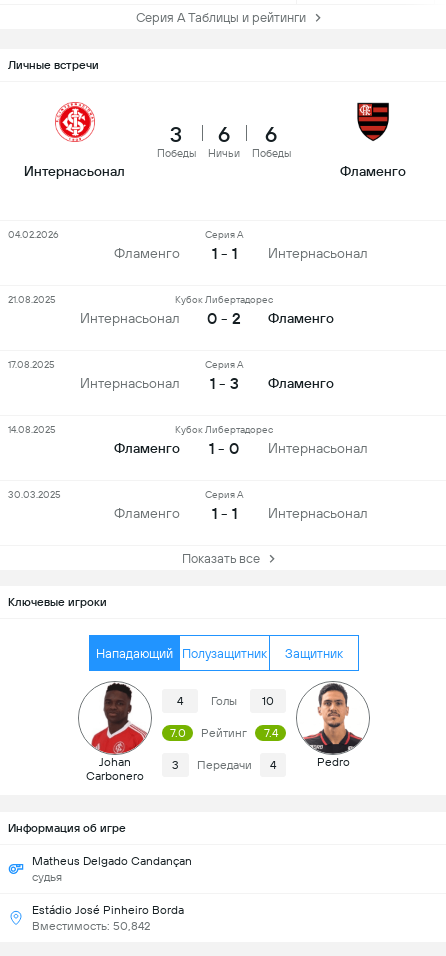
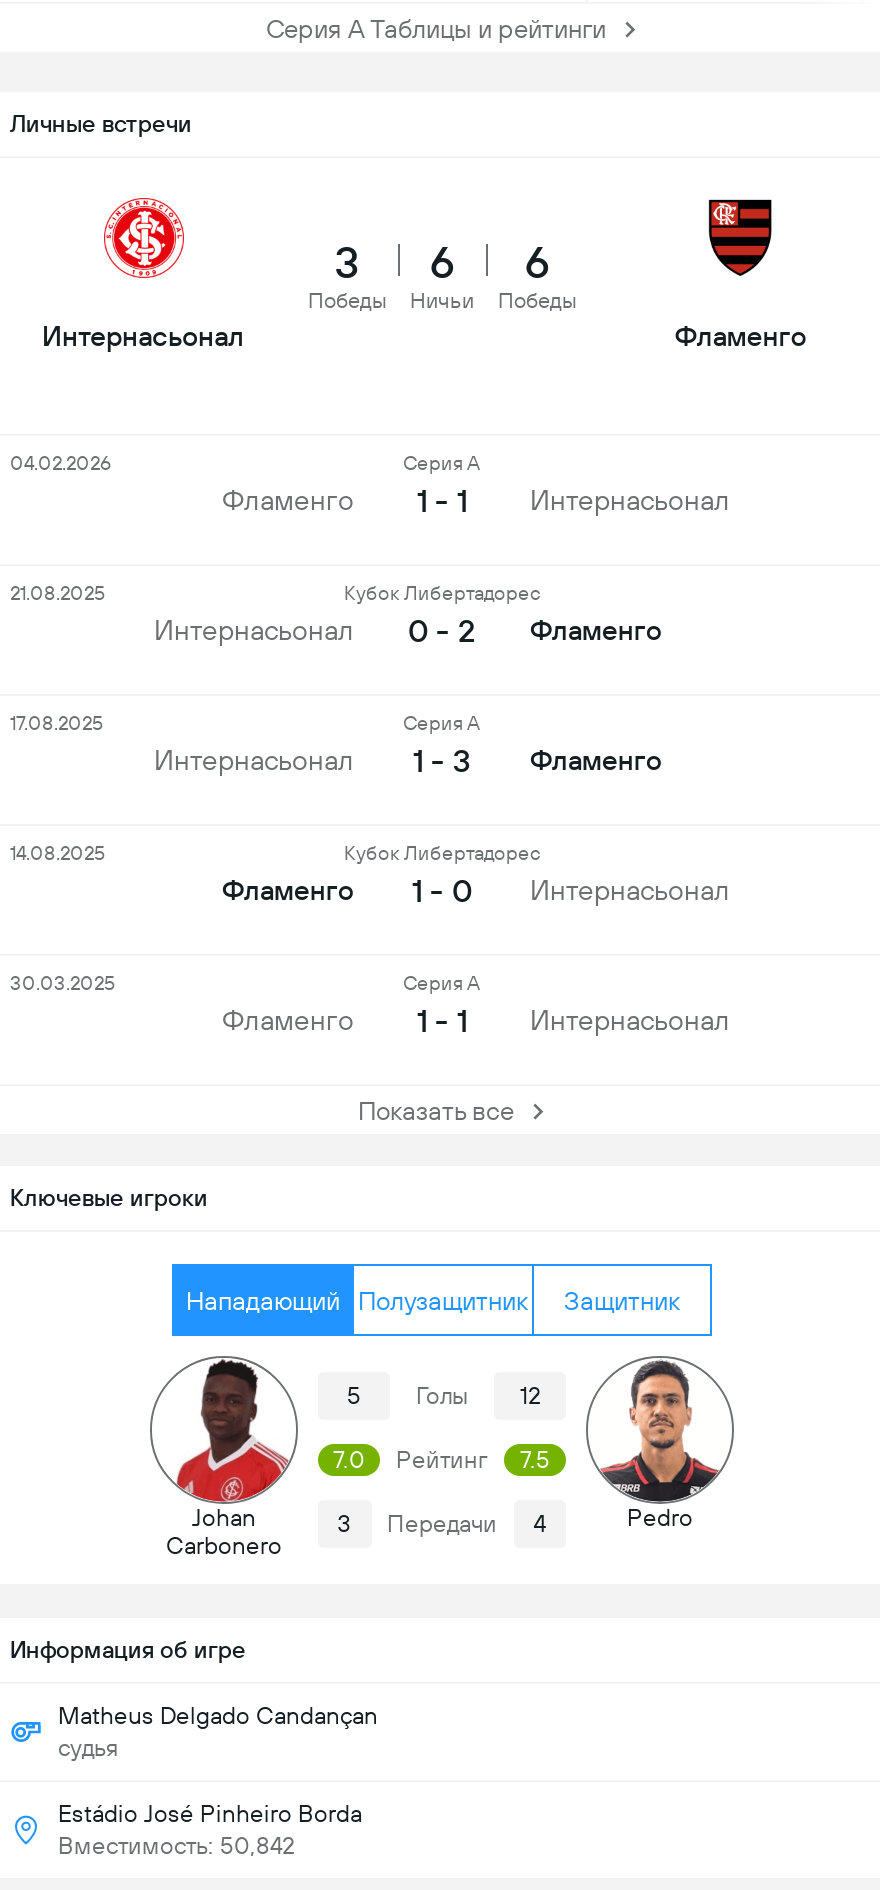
[177,694,183,708] 4 -> [347,1382,361,1410] 5
[262,694,274,708] 10 -> [520,1382,540,1410] 12
[169,726,277,740] 7.0 Рейтинг 7.4 -> [333,1446,550,1474] 7.0 Рейтинг 7.5

